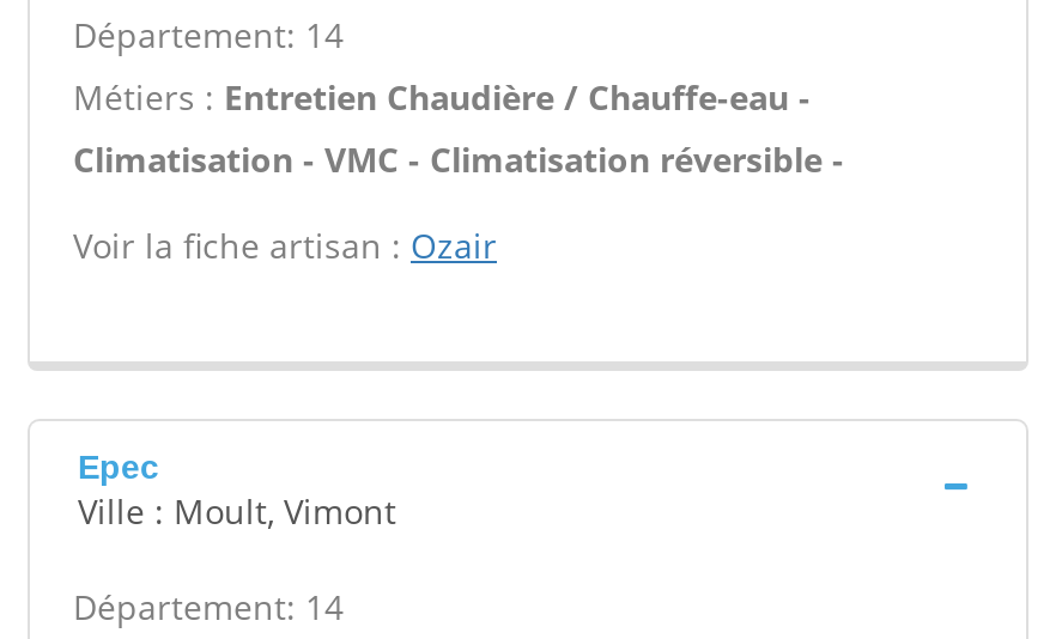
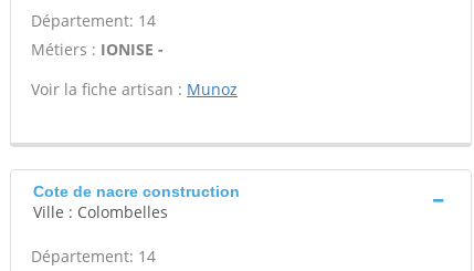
[73,74,844,182] Métiers : Entretien Chaudière / Chauffe-eau - | Climatisation - VMC - Climatisation réversible - -> [31,39,164,60] Métiers : IONISE -
[73,223,497,268] Voir la fiche artisan : Ozair -> [31,79,238,100] Voir la fiche artisan : Munoz
[78,448,396,534] Epec | Ville : Moult, Vimont -> [33,183,240,222] Cote de nacre construction | Ville : Colombelles

